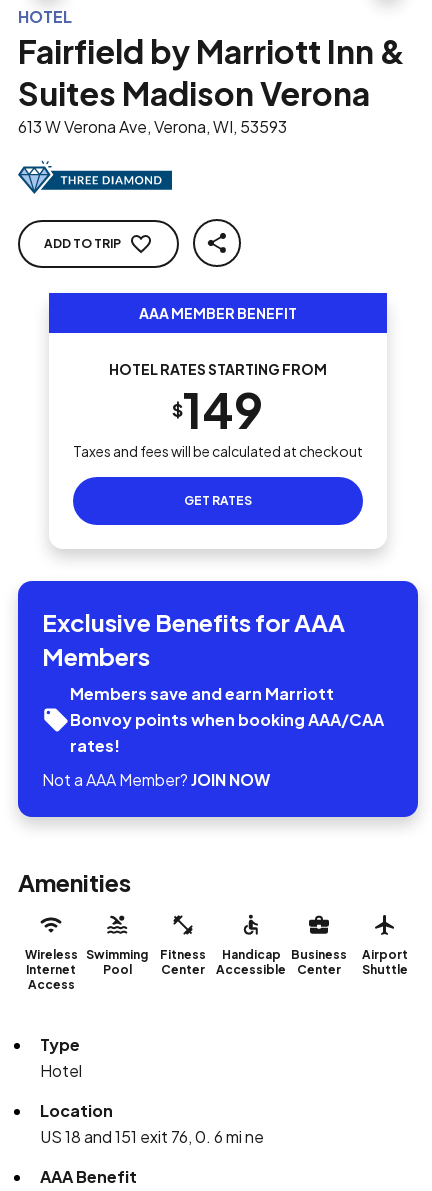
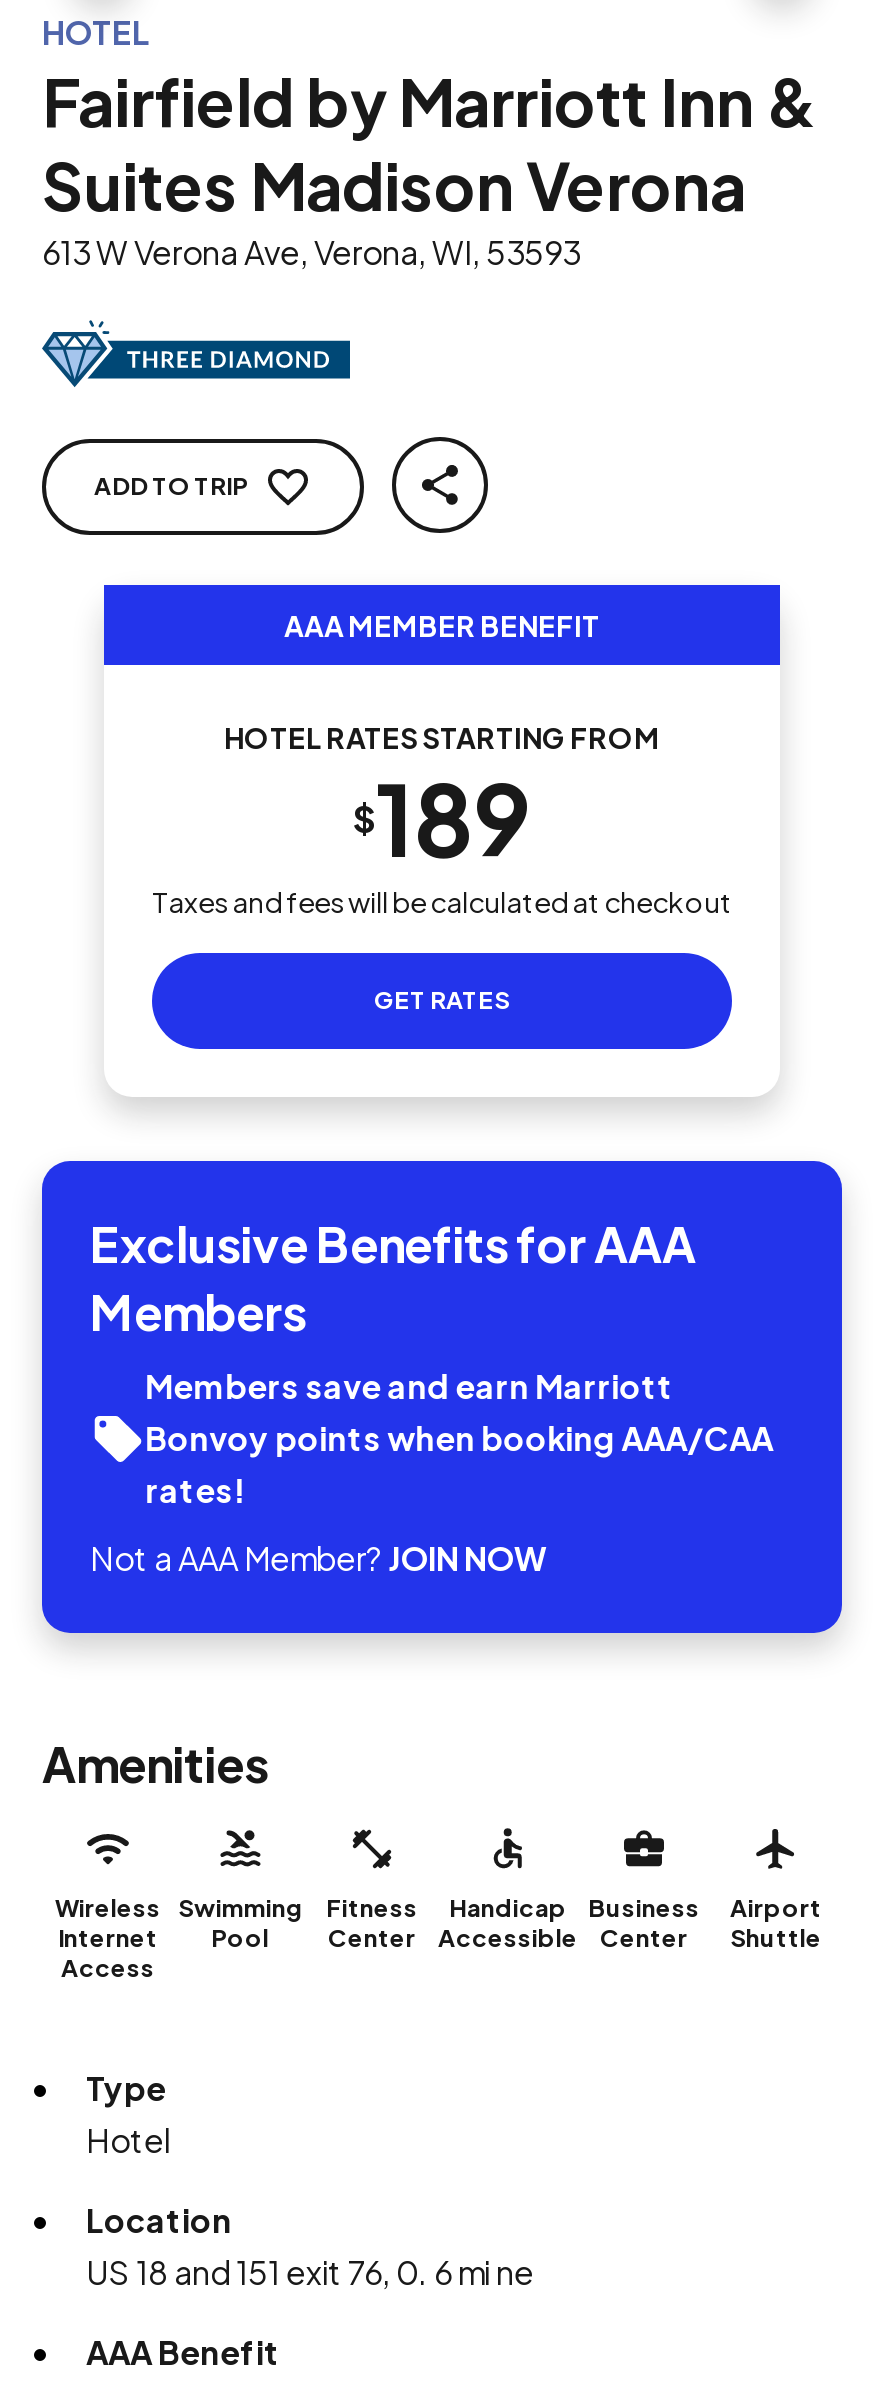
[172,379,263,440] $149 -> [353,757,531,879] $189

